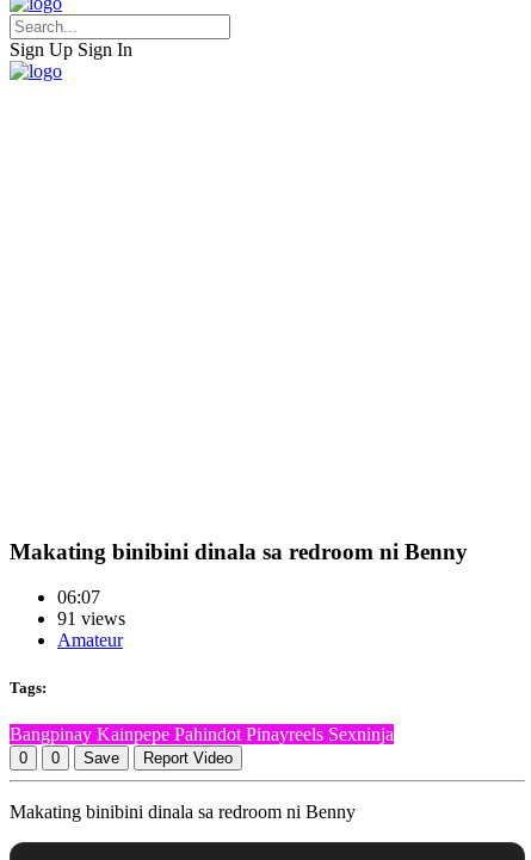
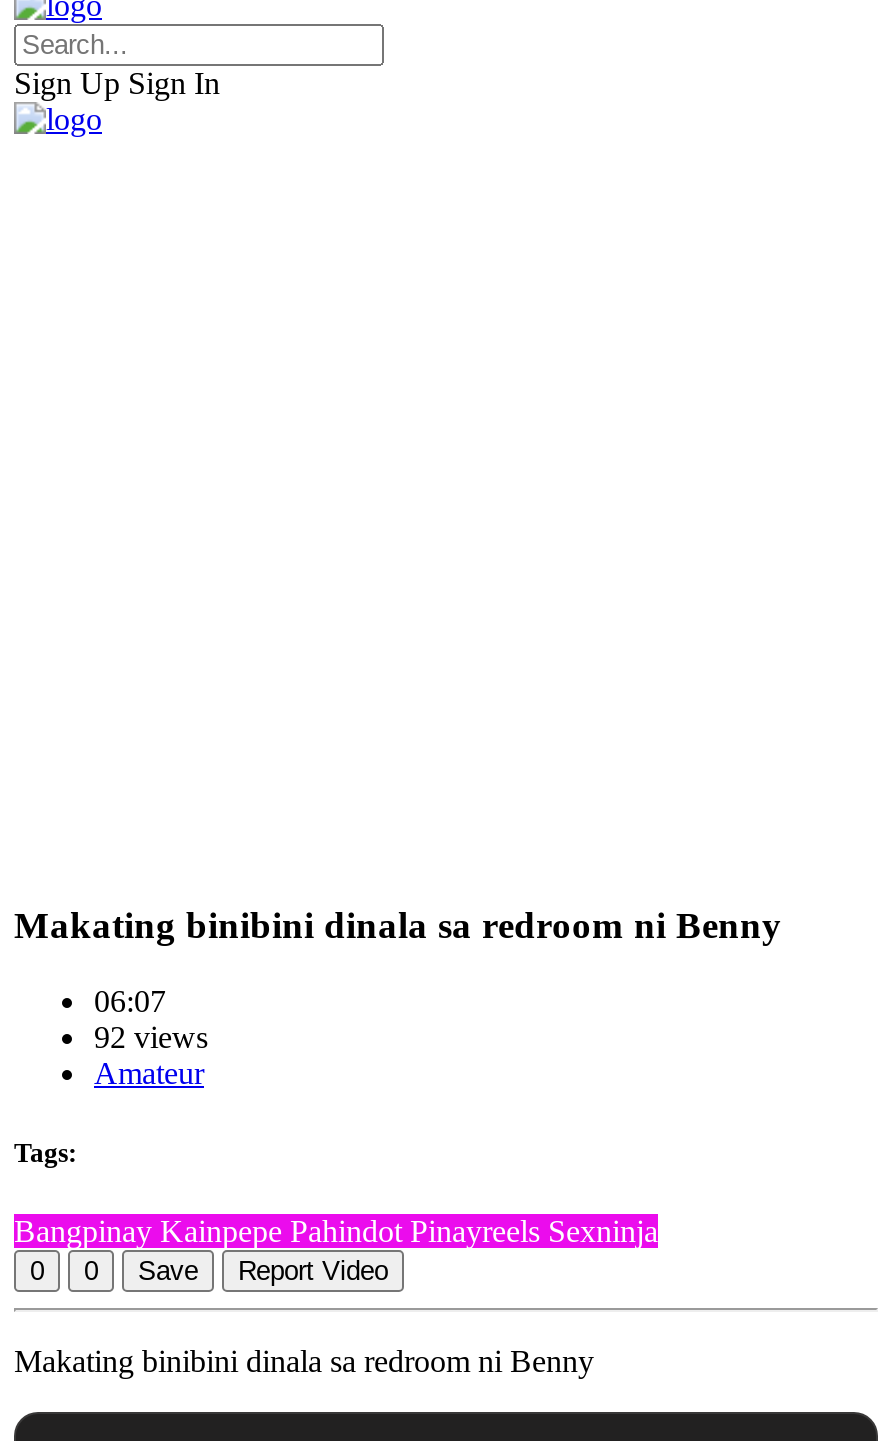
[57,609,125,629] 91 views -> [94,1021,208,1055] 92 views

